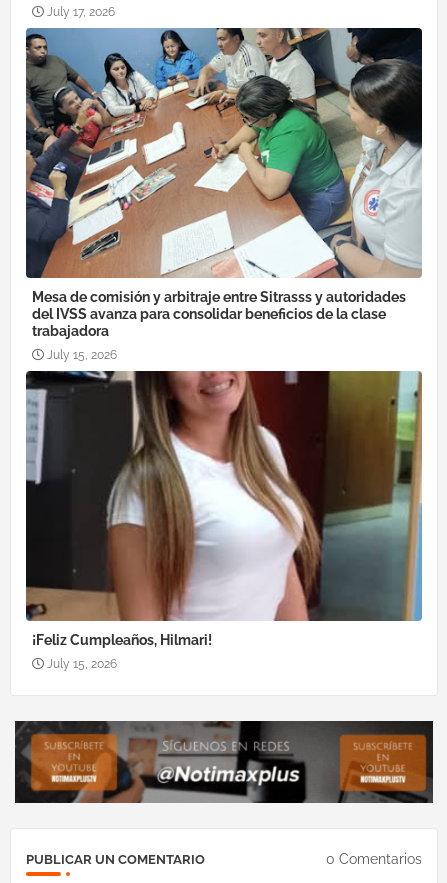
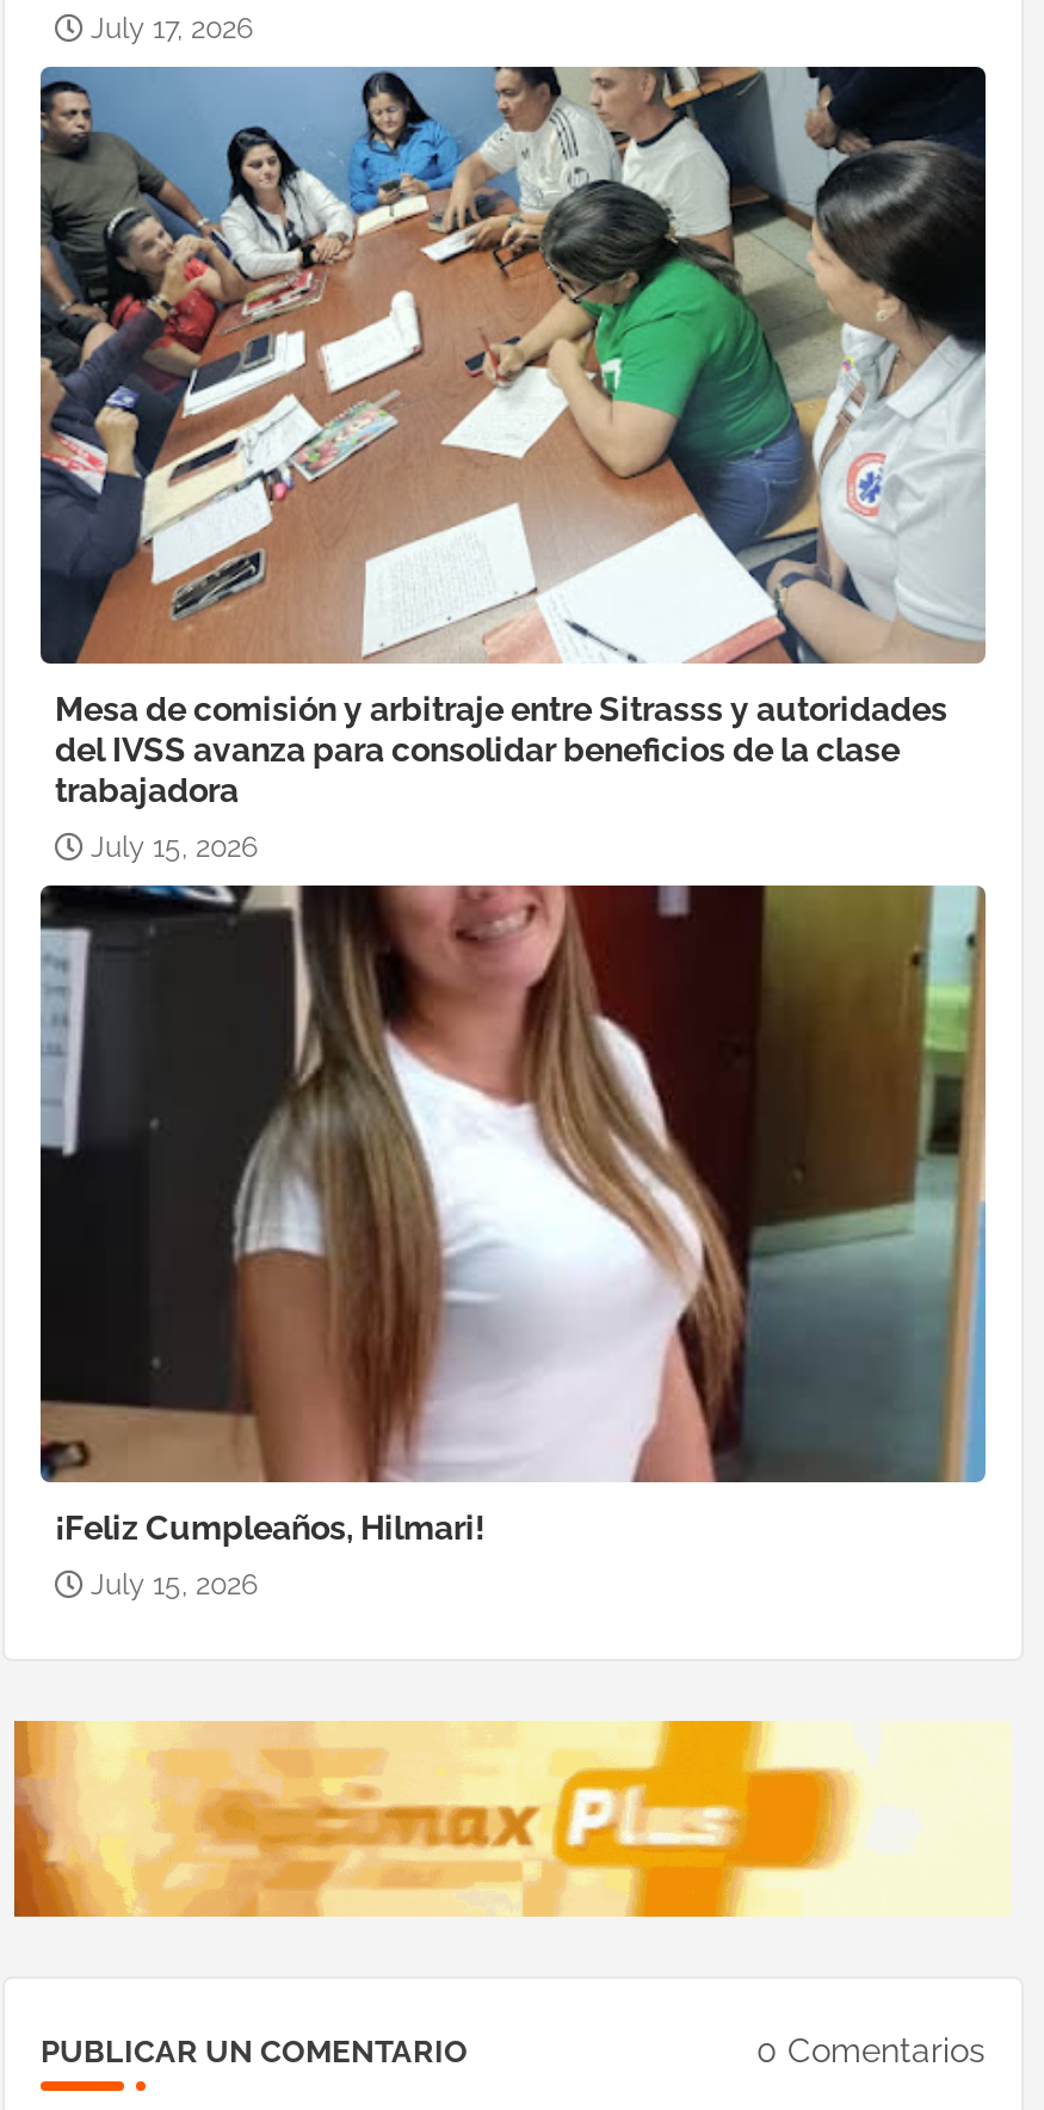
[14,720,434,804] [image] -> [12,1719,1012,1919] [image]

